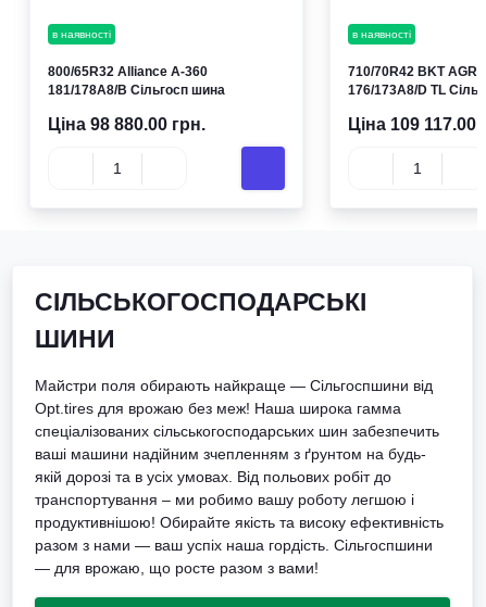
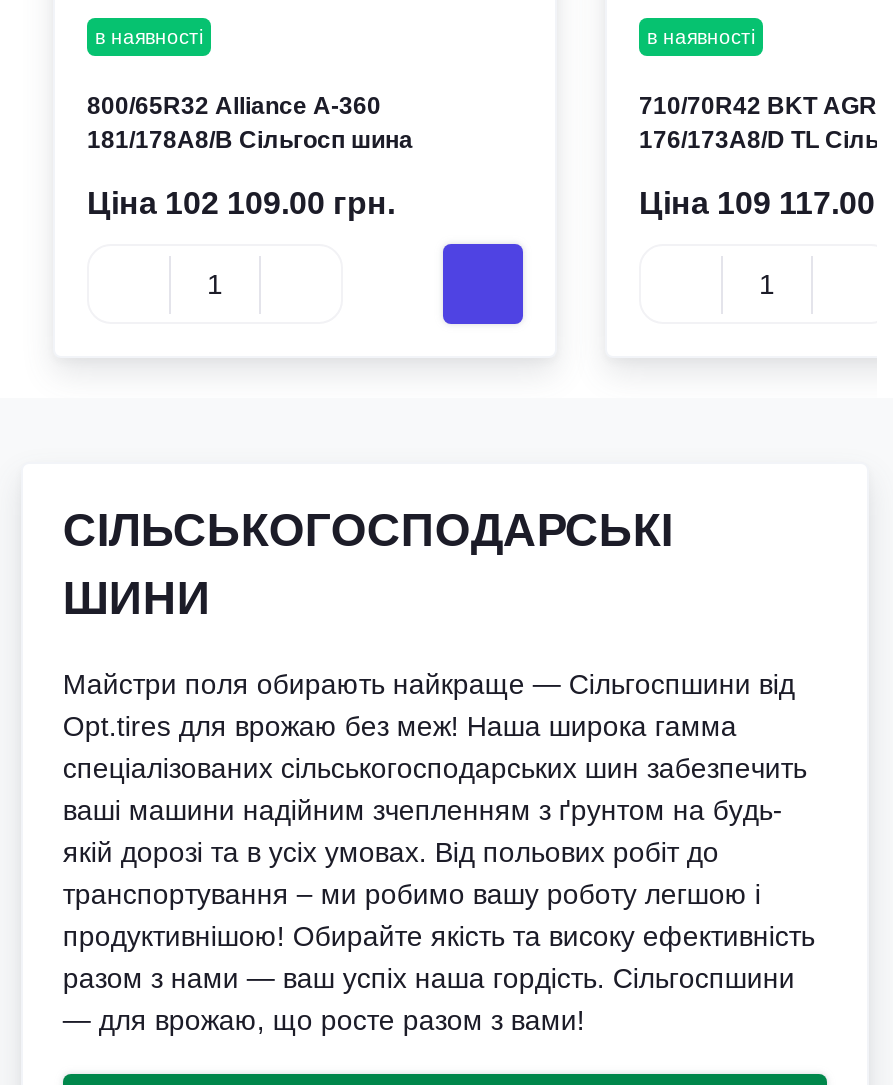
[48,115,205,134] Ціна 98 880.00 грн. -> [87,186,395,220] Ціна 102 109.00 грн.

